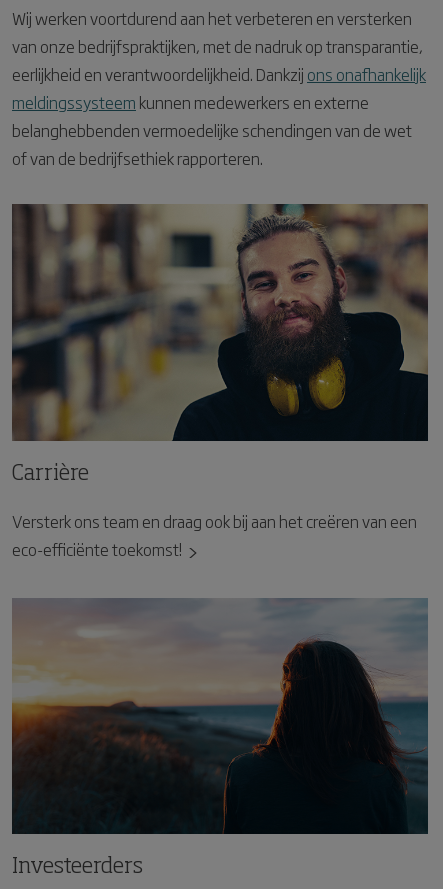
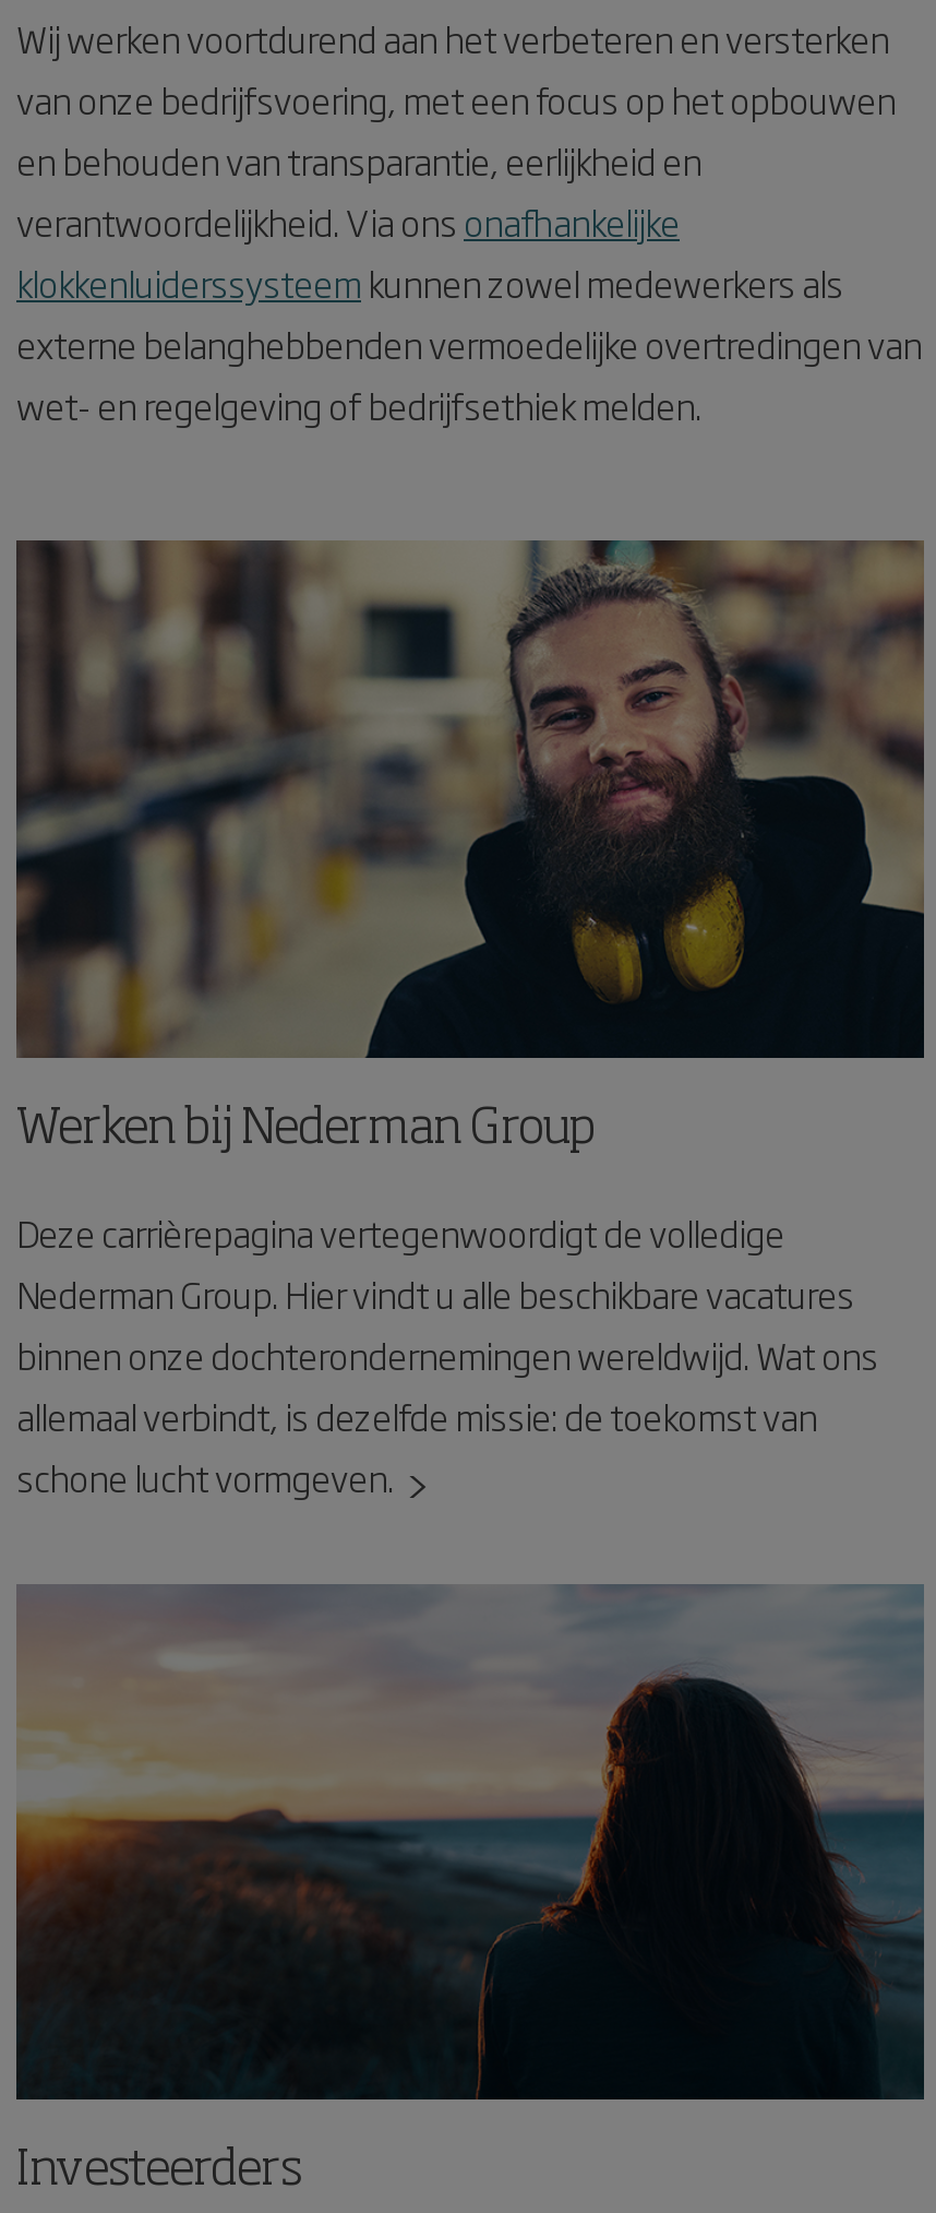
[12,34,426,170] van onze bedrijfspraktijken, met de nadruk op transparantie, | eerlijkheid en verantwoordelijkheid. Dankzij ons onafhankelijk | meldingssysteem kunnen medewerkers en externe | belanghebbenden vermoedelijke schendingen van de wet | of van de bedrijfsethiek rapporteren. -> [16,73,922,431] van onze bedrijfsvoering, met een focus op het opbouwen | en behouden van transparantie, eerlijkheid en | verantwoordelijkheid. Via ons onafhankelijke | klokkenluiderssysteem kunnen zowel medewerkers als | externe belanghebbenden vermoedelijke overtredingen van | wet- en regelgeving of bedrijfsethiek melden.
[11,203,429,418] [image] -> [16,599,926,1060] [image]
[12,463,89,485] Carrière -> [16,1106,595,1154] Werken bij Nederman Group
[12,509,417,561] Versterk ons team en draag ook bij aan het creëren van een | eco-efficiënte toekomst! -> [16,1206,878,1503] Deze carrièrepagina vertegenwoordigt de volledige | Nederman Group. Hier vindt u alle beschikbare vacatures | binnen onze dochterondernemingen wereldwijd. Wat ons | allemaal verbindt, is dezelfde missie: de toekomst van | schone lucht vormgeven.

